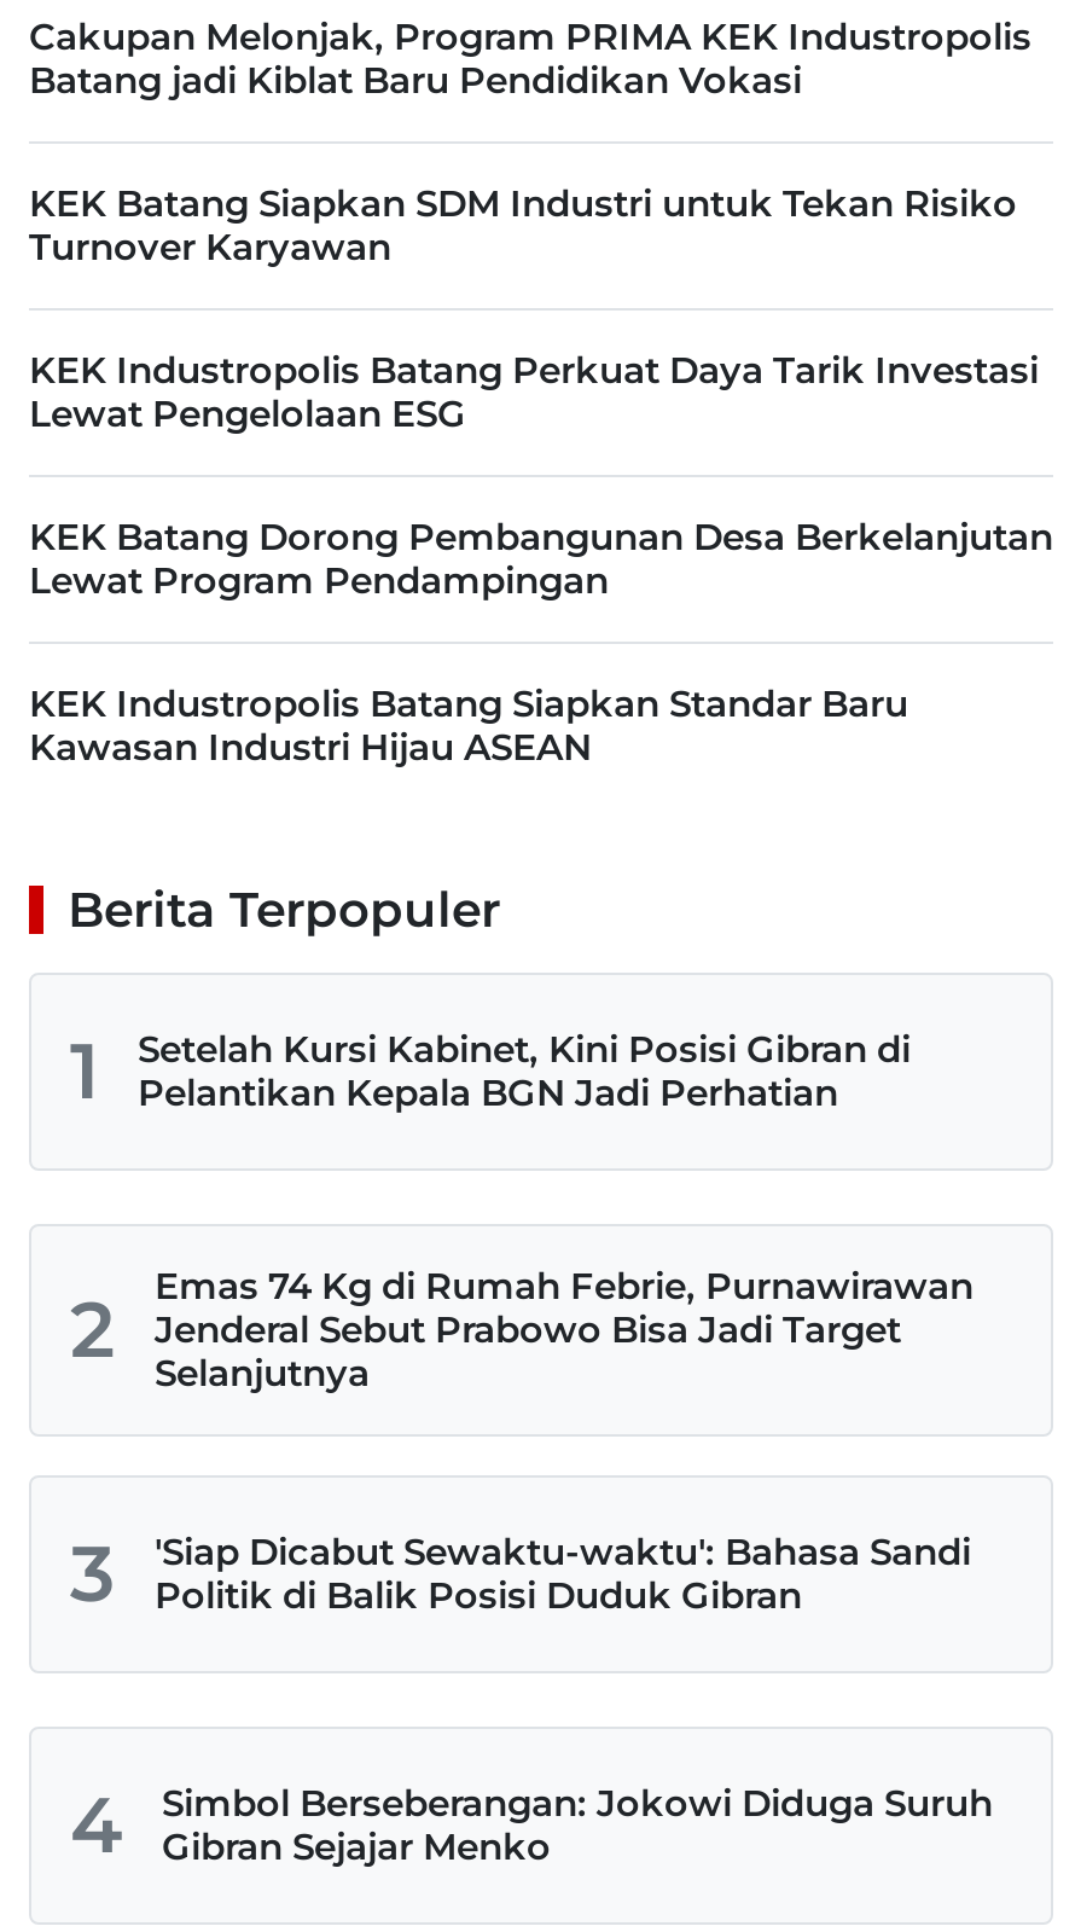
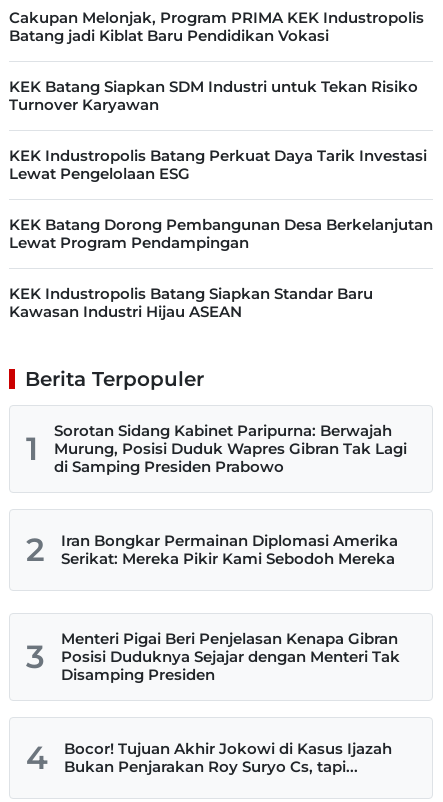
[138,1026,911,1115] Setelah Kursi Kabinet, Kini Posisi Gibran di | Pelantikan Kepala BGN Jadi Perhatian -> [54,421,407,476] Sorotan Sidang Kabinet Paripurna: Berwajah | Murung, Posisi Duduk Wapres Gibran Tak Lagi | di Samping Presiden Prabowo
[155,1263,974,1396] Emas 74 Kg di Rumah Febrie, Purnawirawan | Jenderal Sebut Prabowo Bisa Jadi Target | Selanjutnya -> [61,531,398,568] Iran Bongkar Permainan Diplomasi Amerika | Serikat: Mereka Pikir Kami Sebodoh Mereka
[155,1528,971,1618] 'Siap Dicabut Sewaktu-waktu': Bahasa Sandi | Politik di Balik Posisi Duduk Gibran -> [61,629,400,684] Menteri Pigai Beri Penjelasan Kenapa Gibran | Posisi Duduknya Sejajar dengan Menteri Tak | Disamping Presiden
[162,1780,993,1869] Simbol Berseberangan: Jokowi Diduga Suruh | Gibran Sejajar Menko -> [64,739,392,776] Bocor! Tujuan Akhir Jokowi di Kasus Ijazah | Bukan Penjarakan Roy Suryo Cs, tapi...

